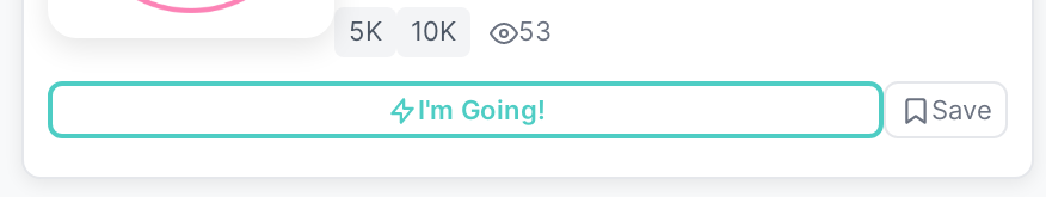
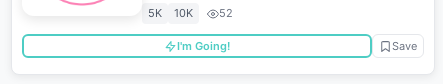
[349,14,552,48] 5K 10K 53 -> [148,6,233,20] 5K 10K 52

